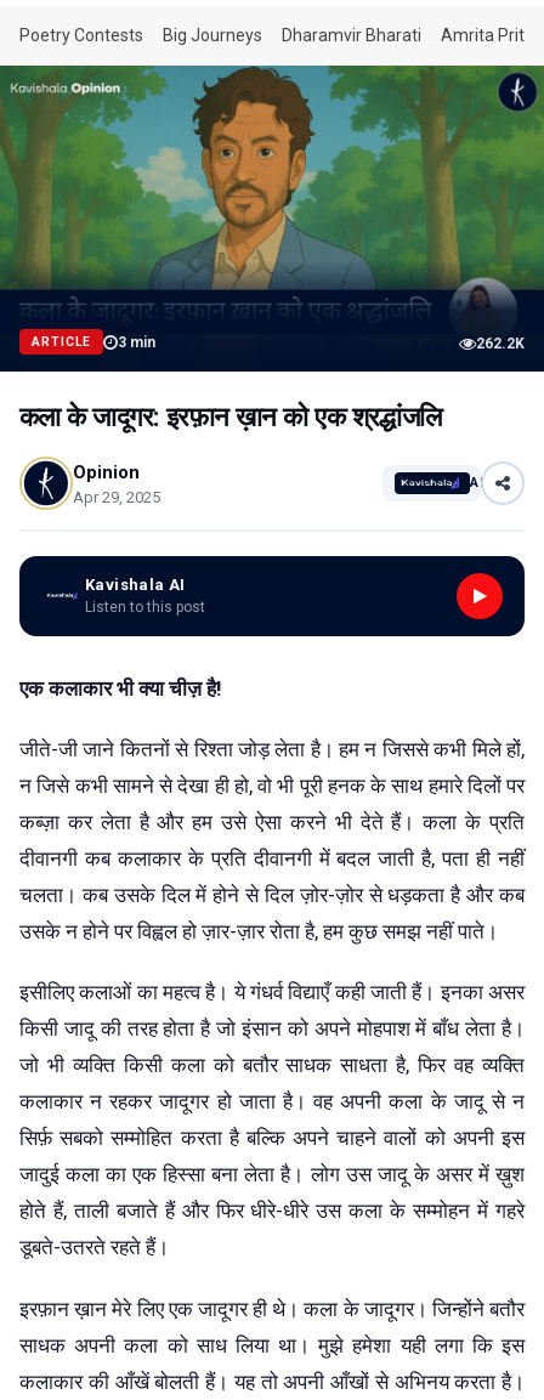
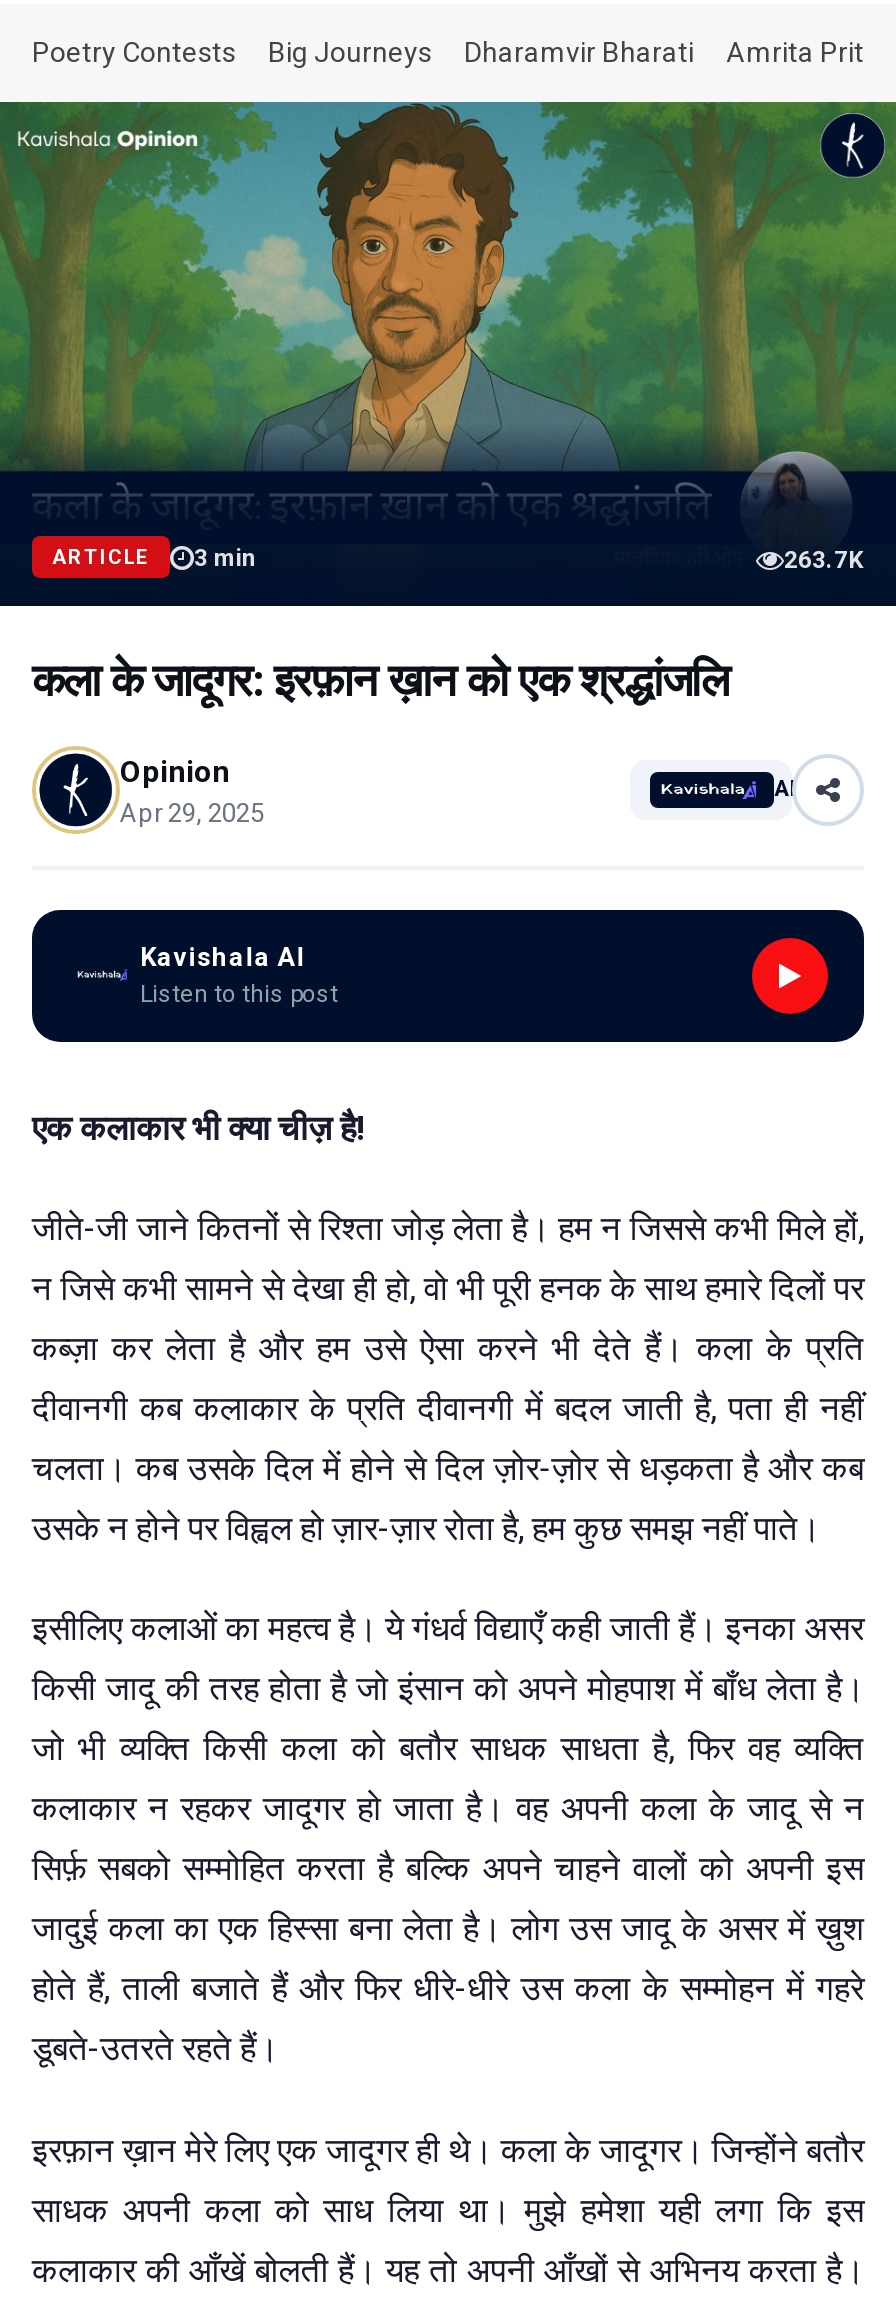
[476,335,525,352] 262.2K -> [784,546,864,574] 263.7K

